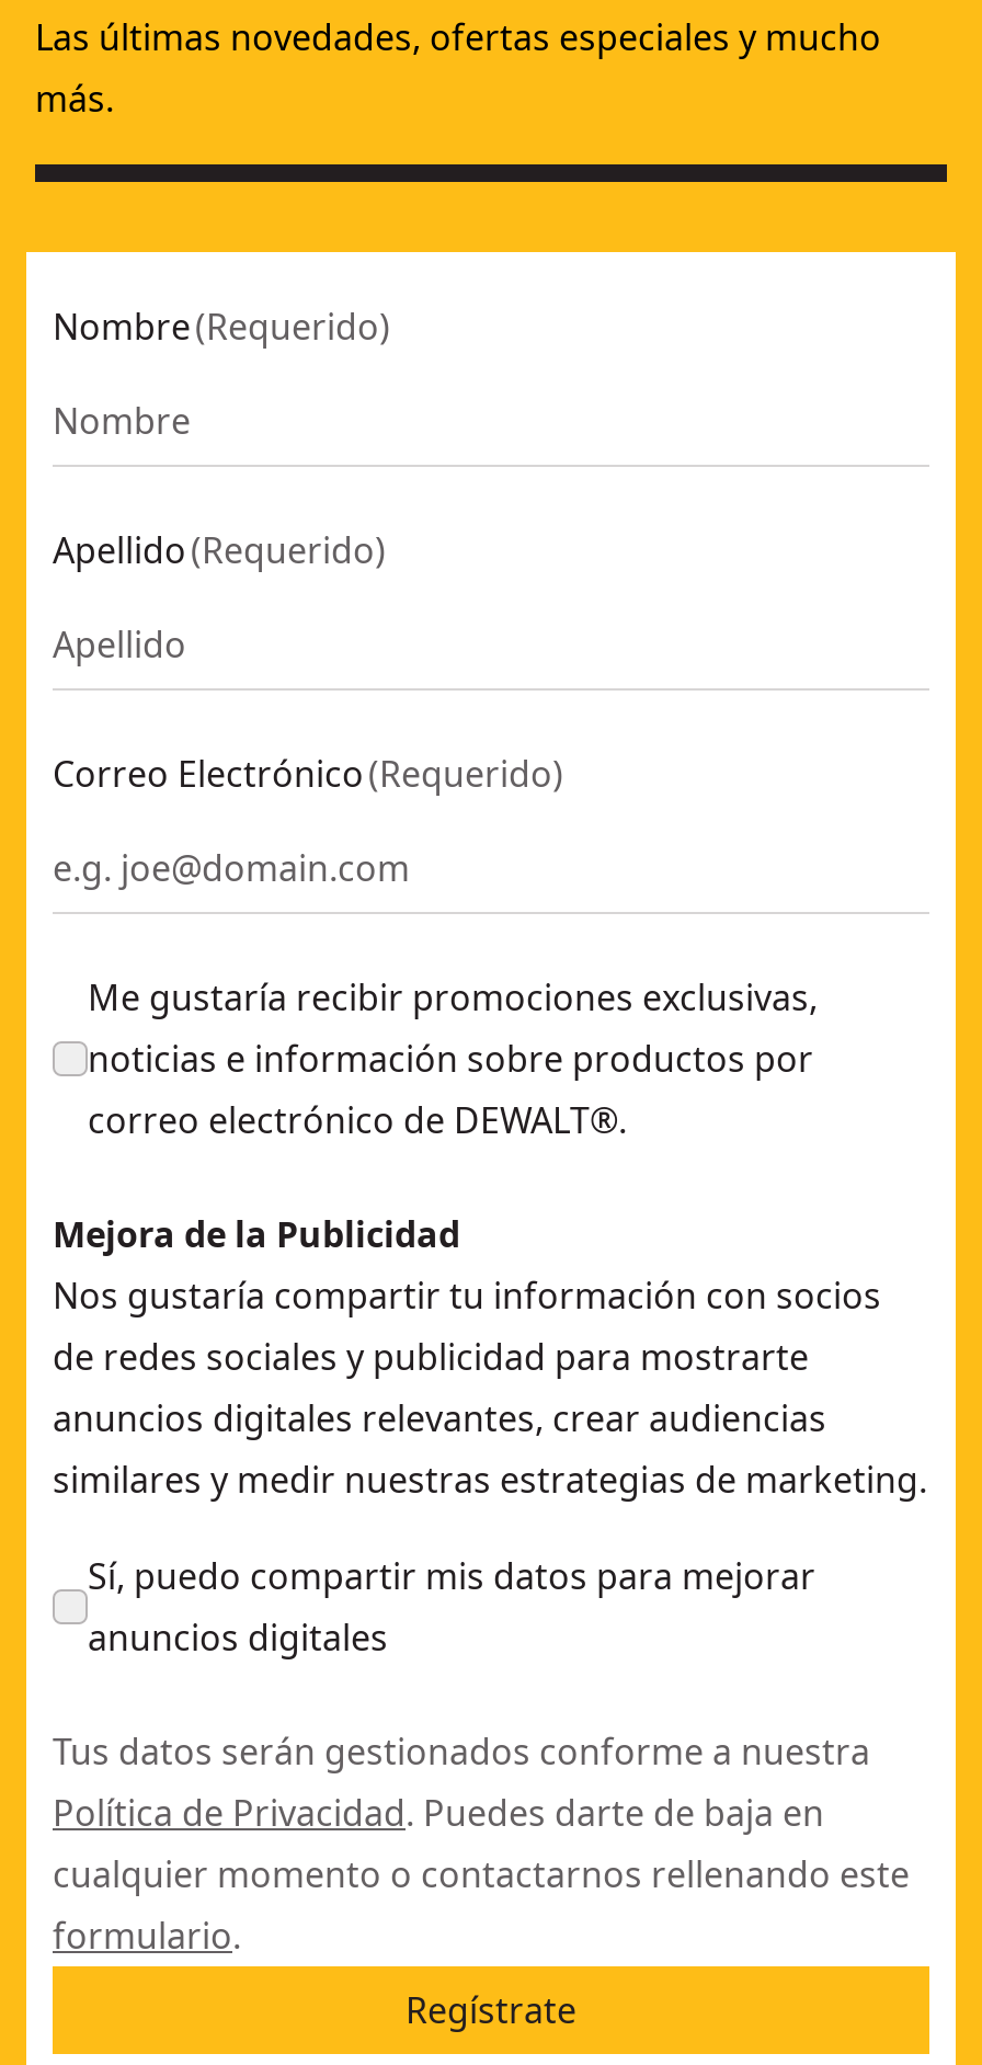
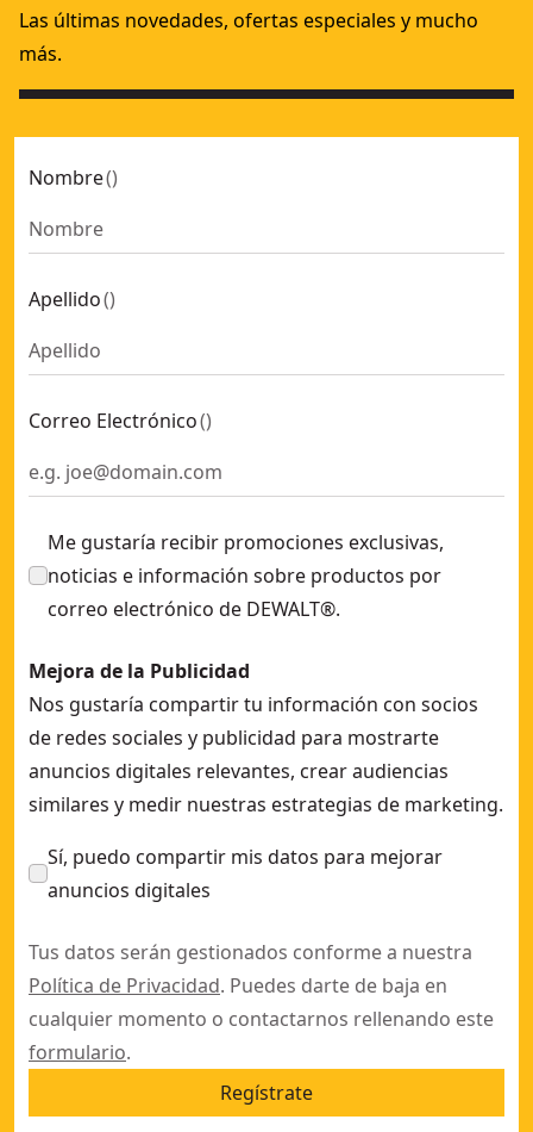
[53,303,390,351] Nombre (Requerido) -> [29,164,118,191] Nombre ()
[53,526,386,574] Apellido (Requerido) -> [29,286,115,312] Apellido ()
[53,750,563,798] Correo Electrónico (Requerido) -> [29,408,212,434] Correo Electrónico ()

